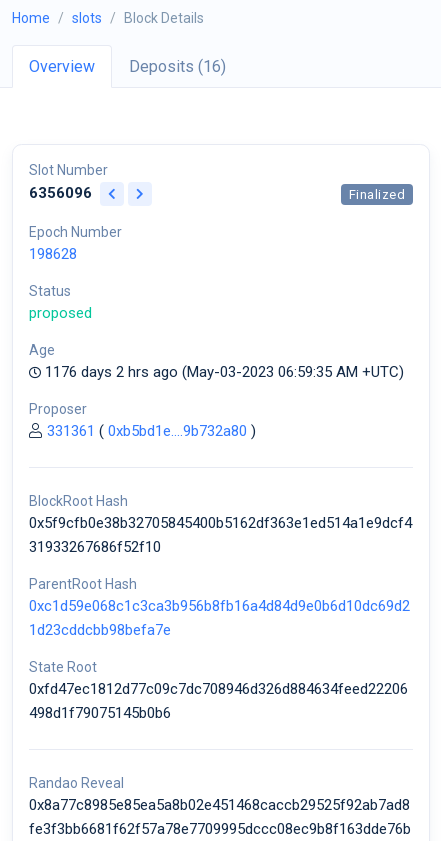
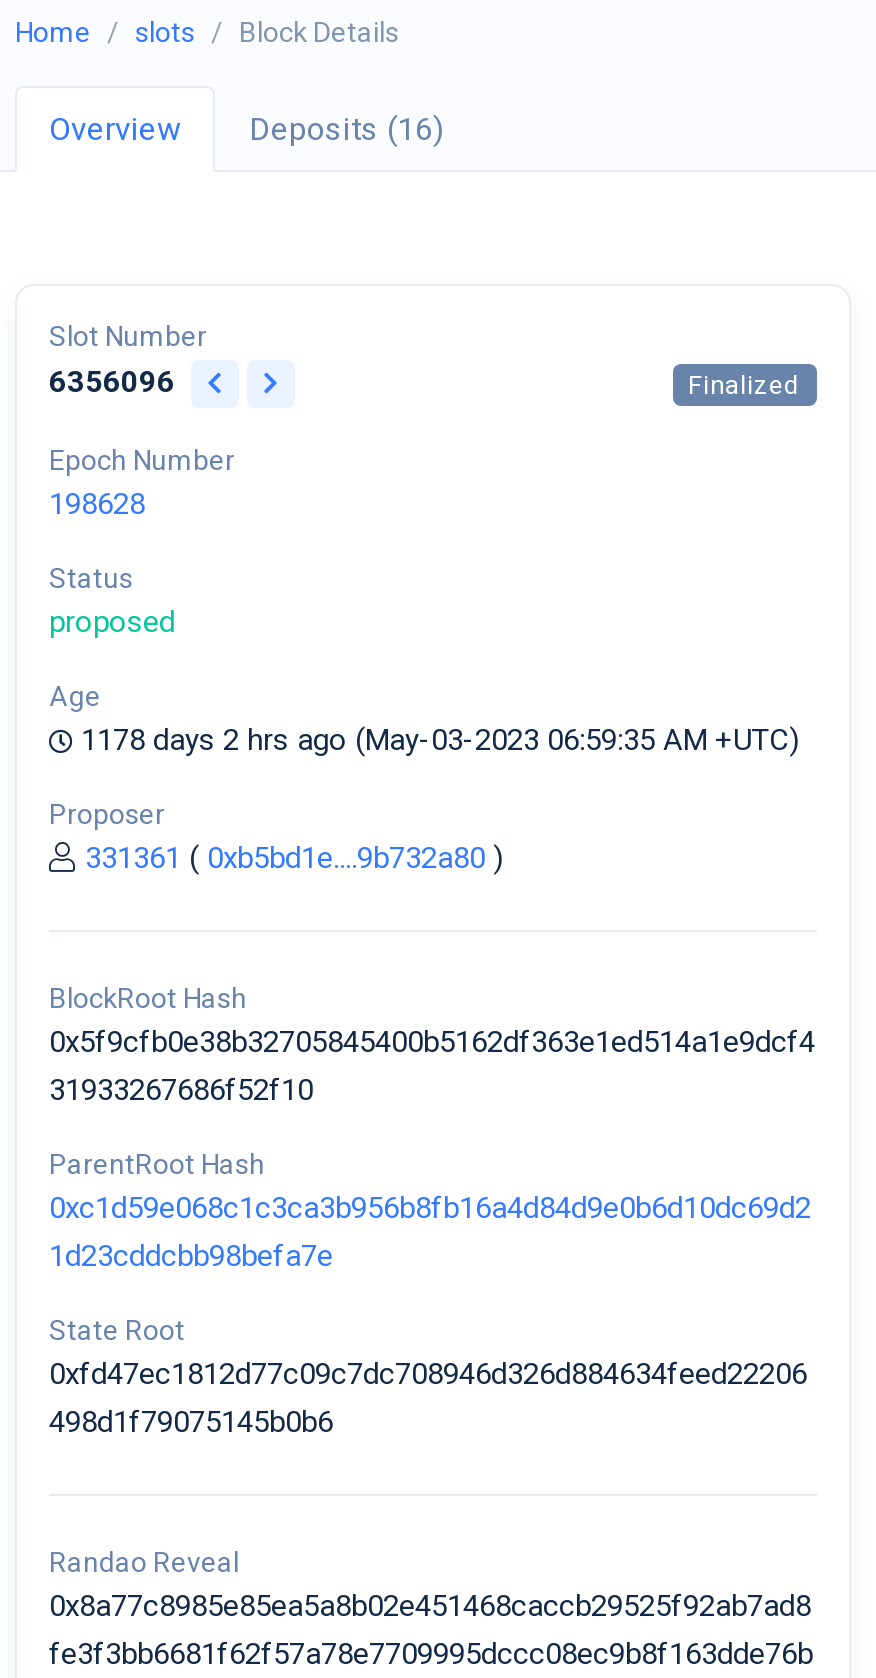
[45,362,404,380] 1176 days 2 hrs ago (May-03-2023 06:59:35 AM +UTC) -> [81,721,799,757] 1178 days 2 hrs ago (May-03-2023 06:59:35 AM +UTC)

